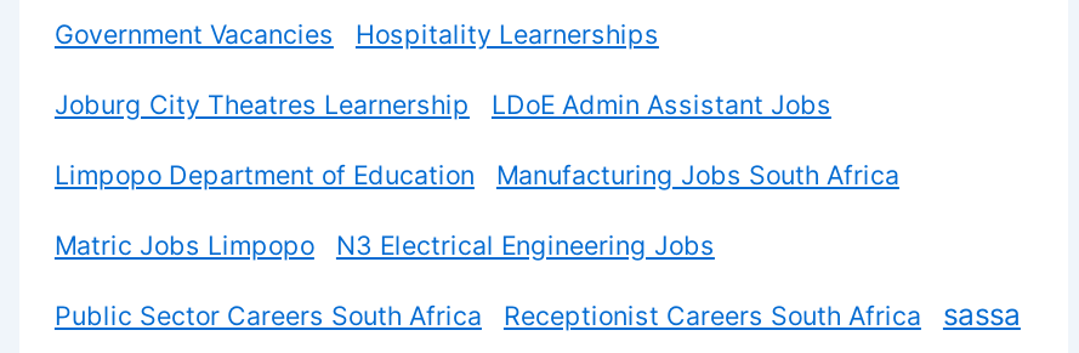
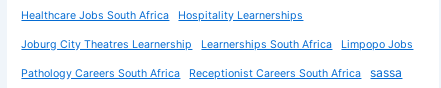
[55,19,334,50] Government Vacancies -> [21,9,169,22] Healthcare Jobs South Africa
[55,89,899,332] LDoE Admin Assistant Jobs | Limpopo Department of Education | Manufacturing Jobs South Africa | Matric Jobs Limpopo | N3 Electrical Engineering Jobs | Public Sector Careers South Africa -> [21,38,413,80] Learnerships South Africa | Limpopo Jobs | Pathology Careers South Africa

